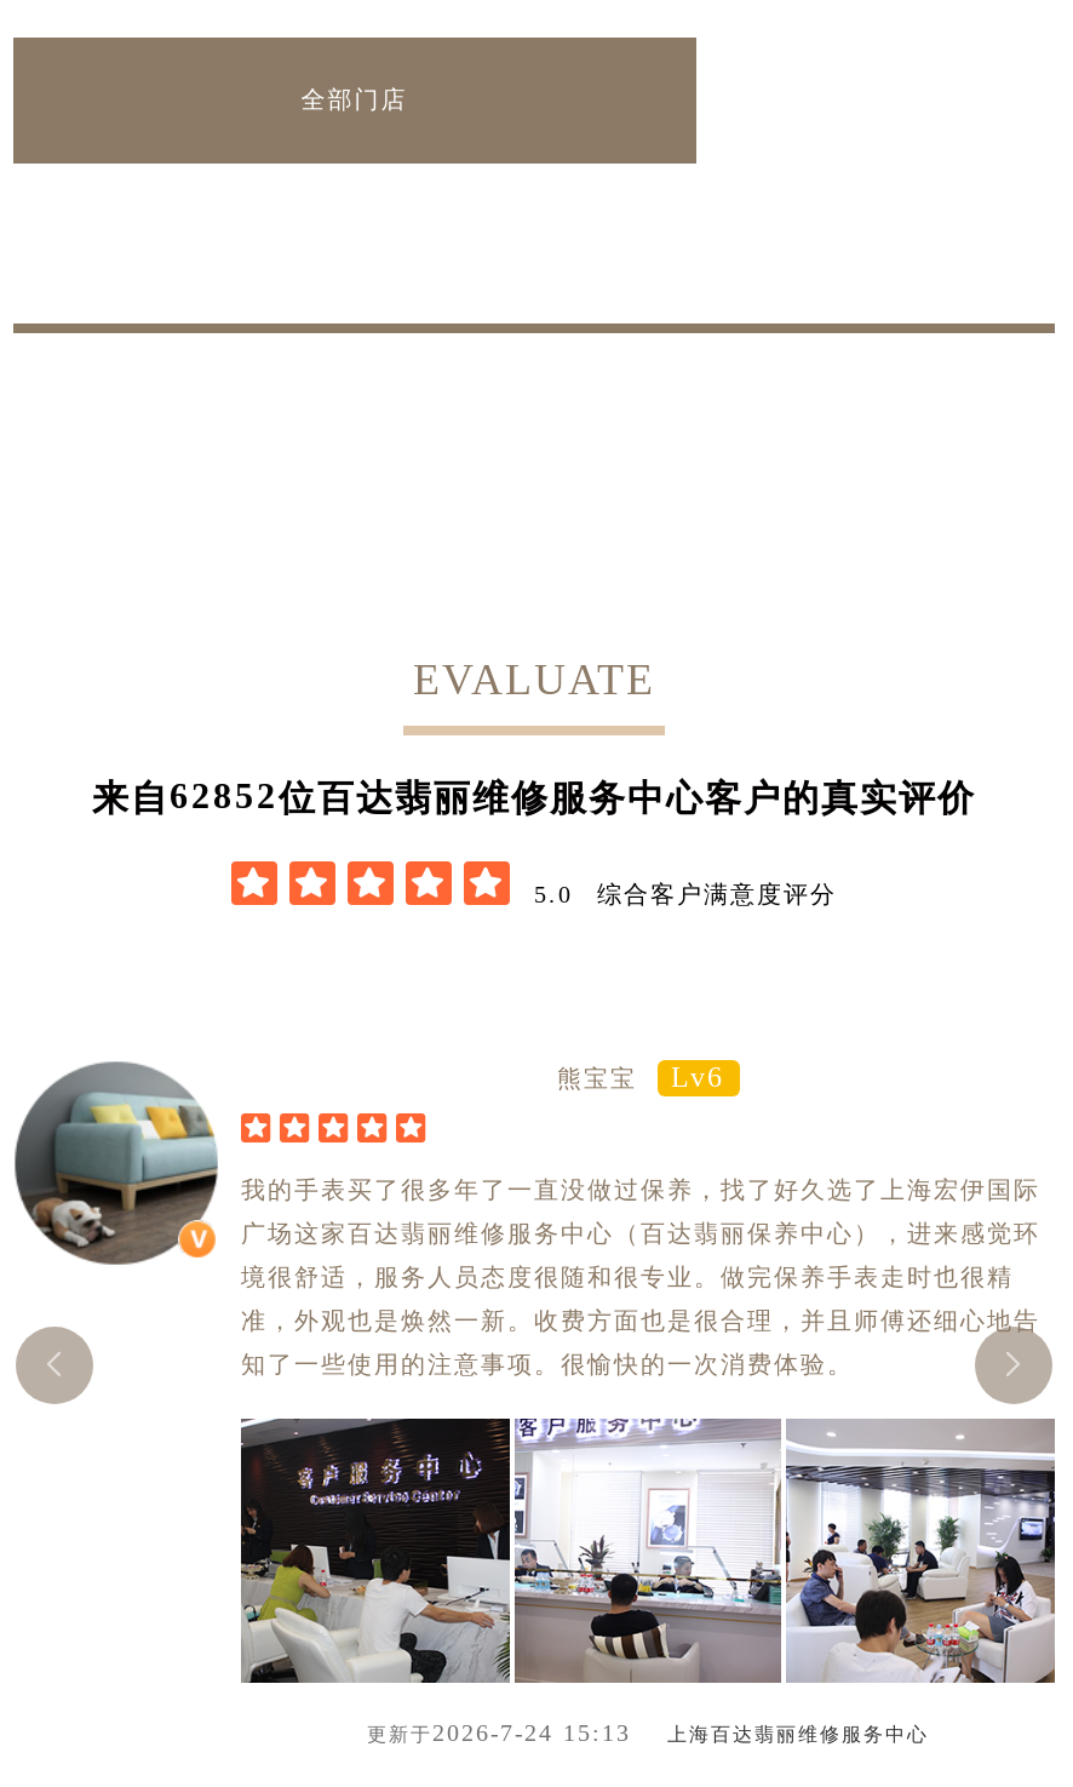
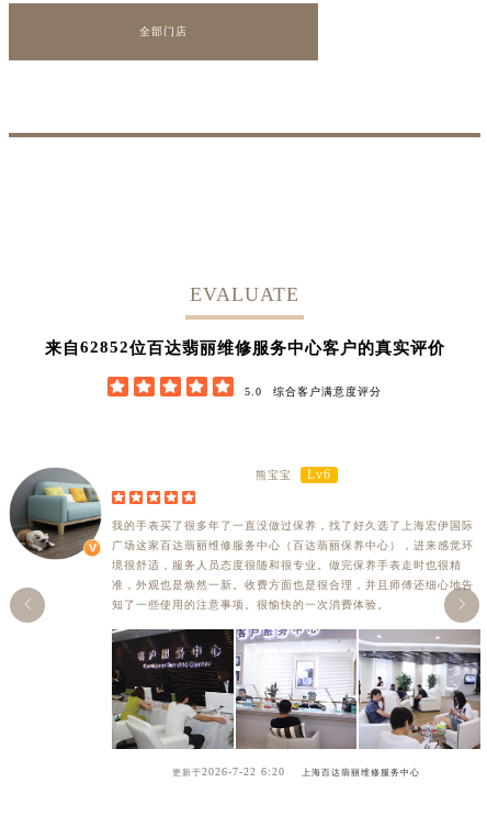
[367,1719,631,1746] 更新于2026-7-24 15:13 -> [172,765,285,778] 更新于2026-7-22 6:20

